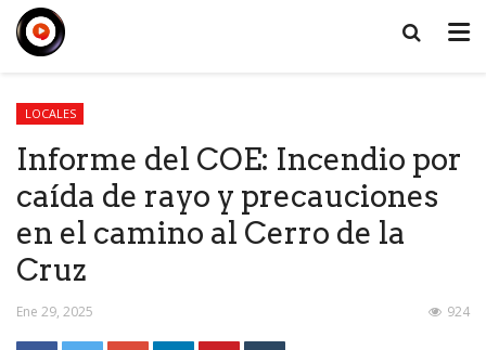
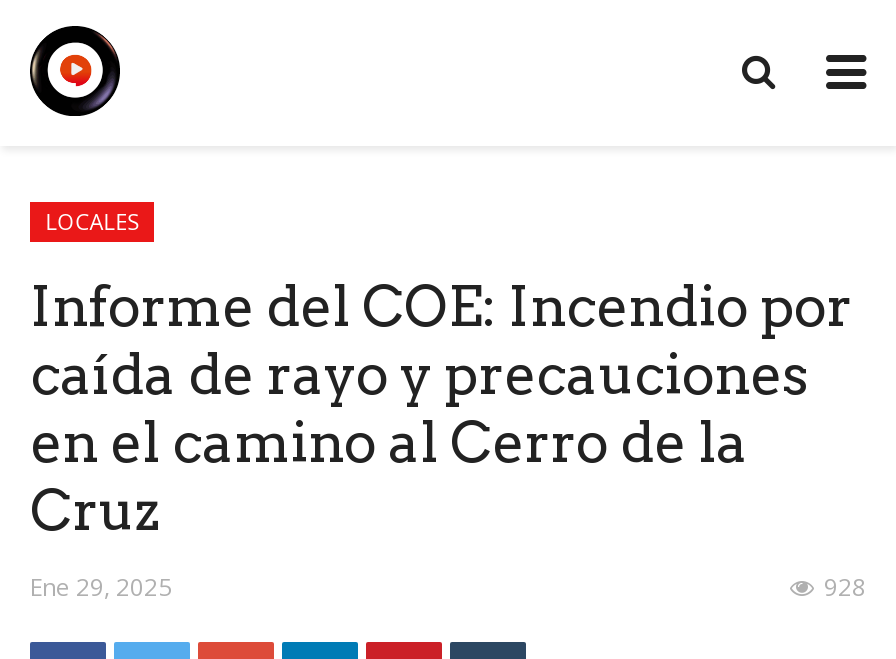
[447,302,470,321] 924 -> [824,570,866,604] 928

